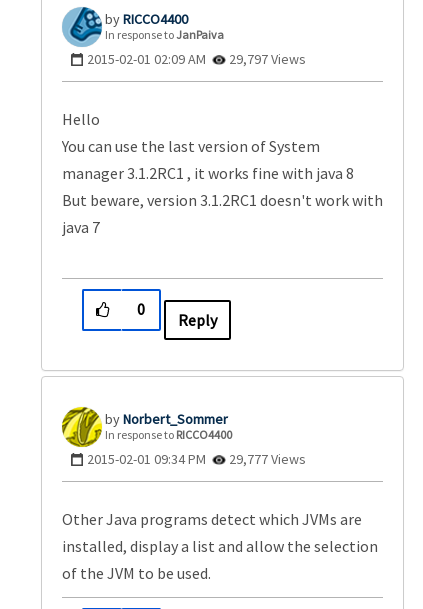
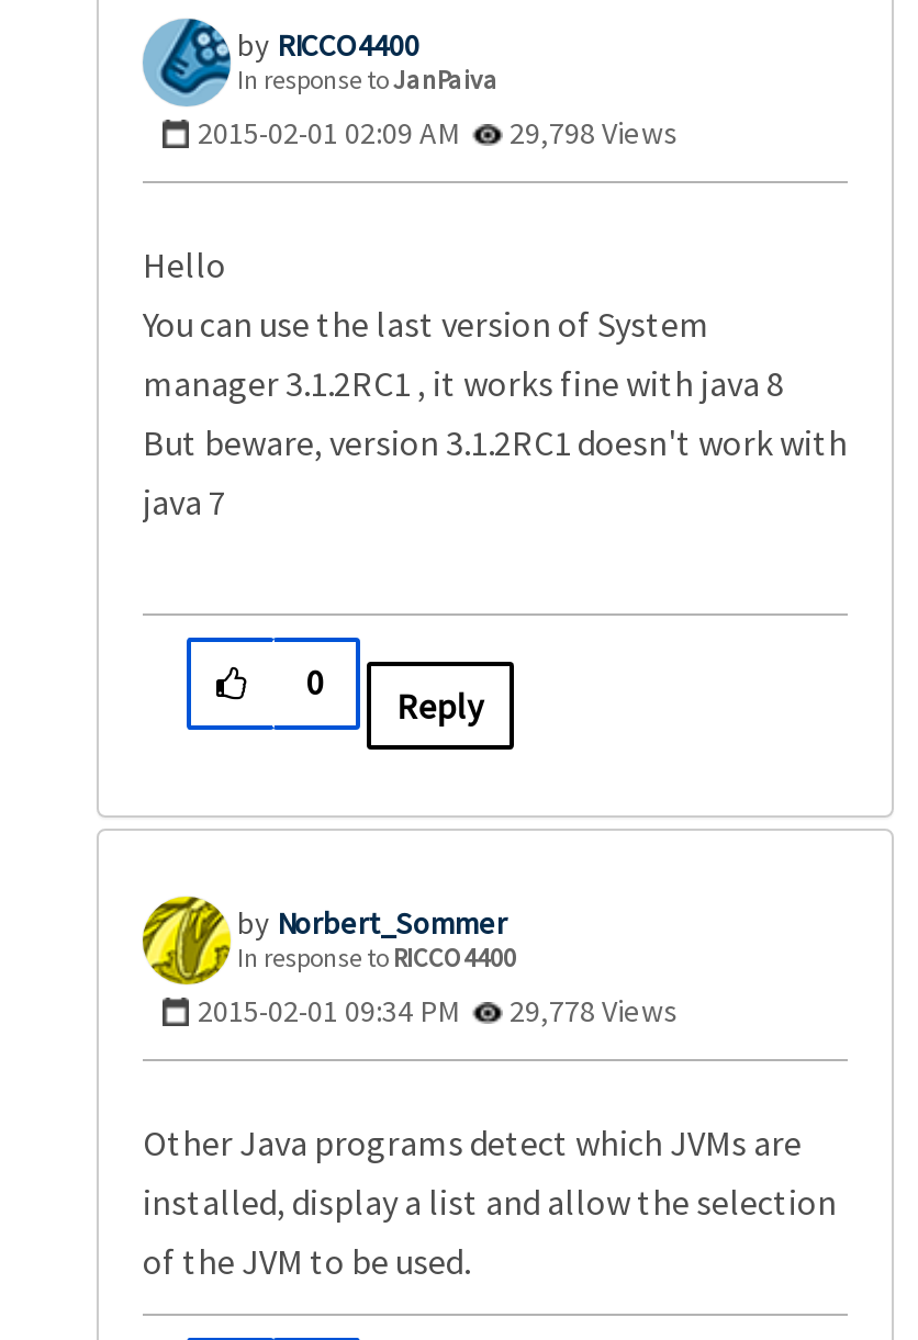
[87,50,306,68] 2015-02-01 02:09 AM 29,797 Views -> [198,113,679,153] 2015-02-01 02:09 AM 29,798 Views
[87,450,306,468] 2015-02-01 09:34 PM 29,777 Views -> [198,991,679,1031] 2015-02-01 09:34 PM 29,778 Views

